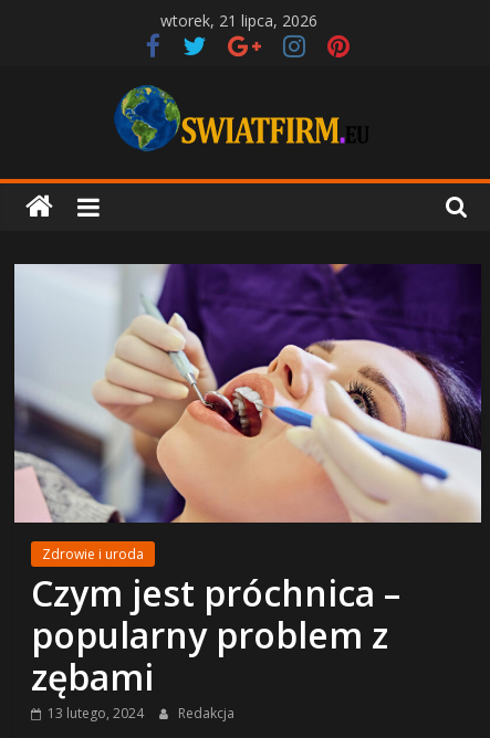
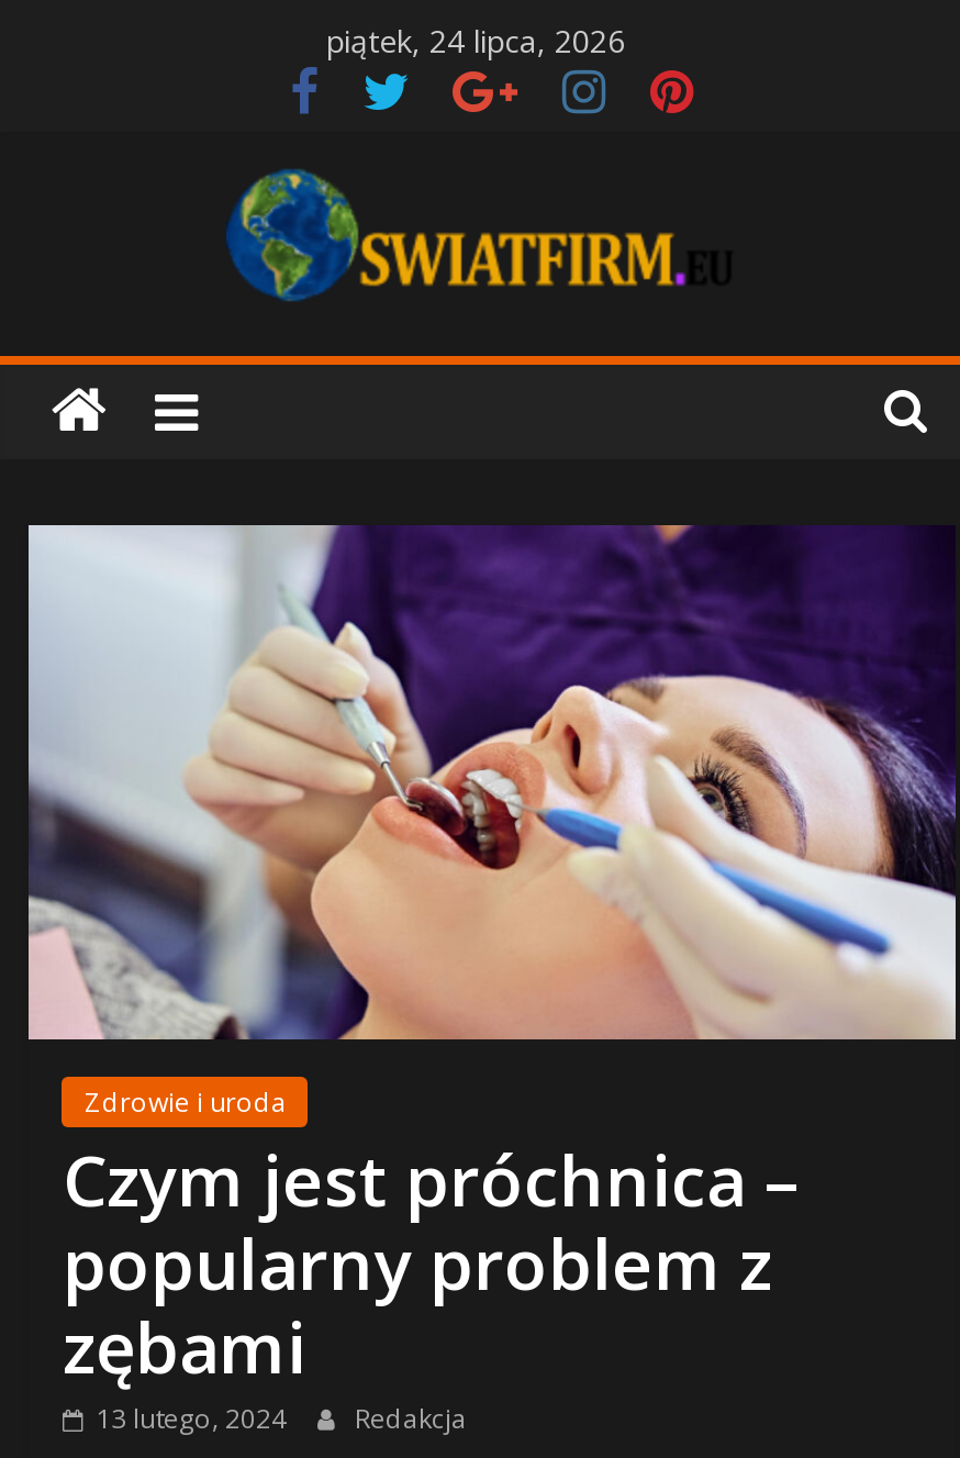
[161,10,318,31] wtorek, 21 lipca, 2026 -> [326,20,625,62] piątek, 24 lipca, 2026

